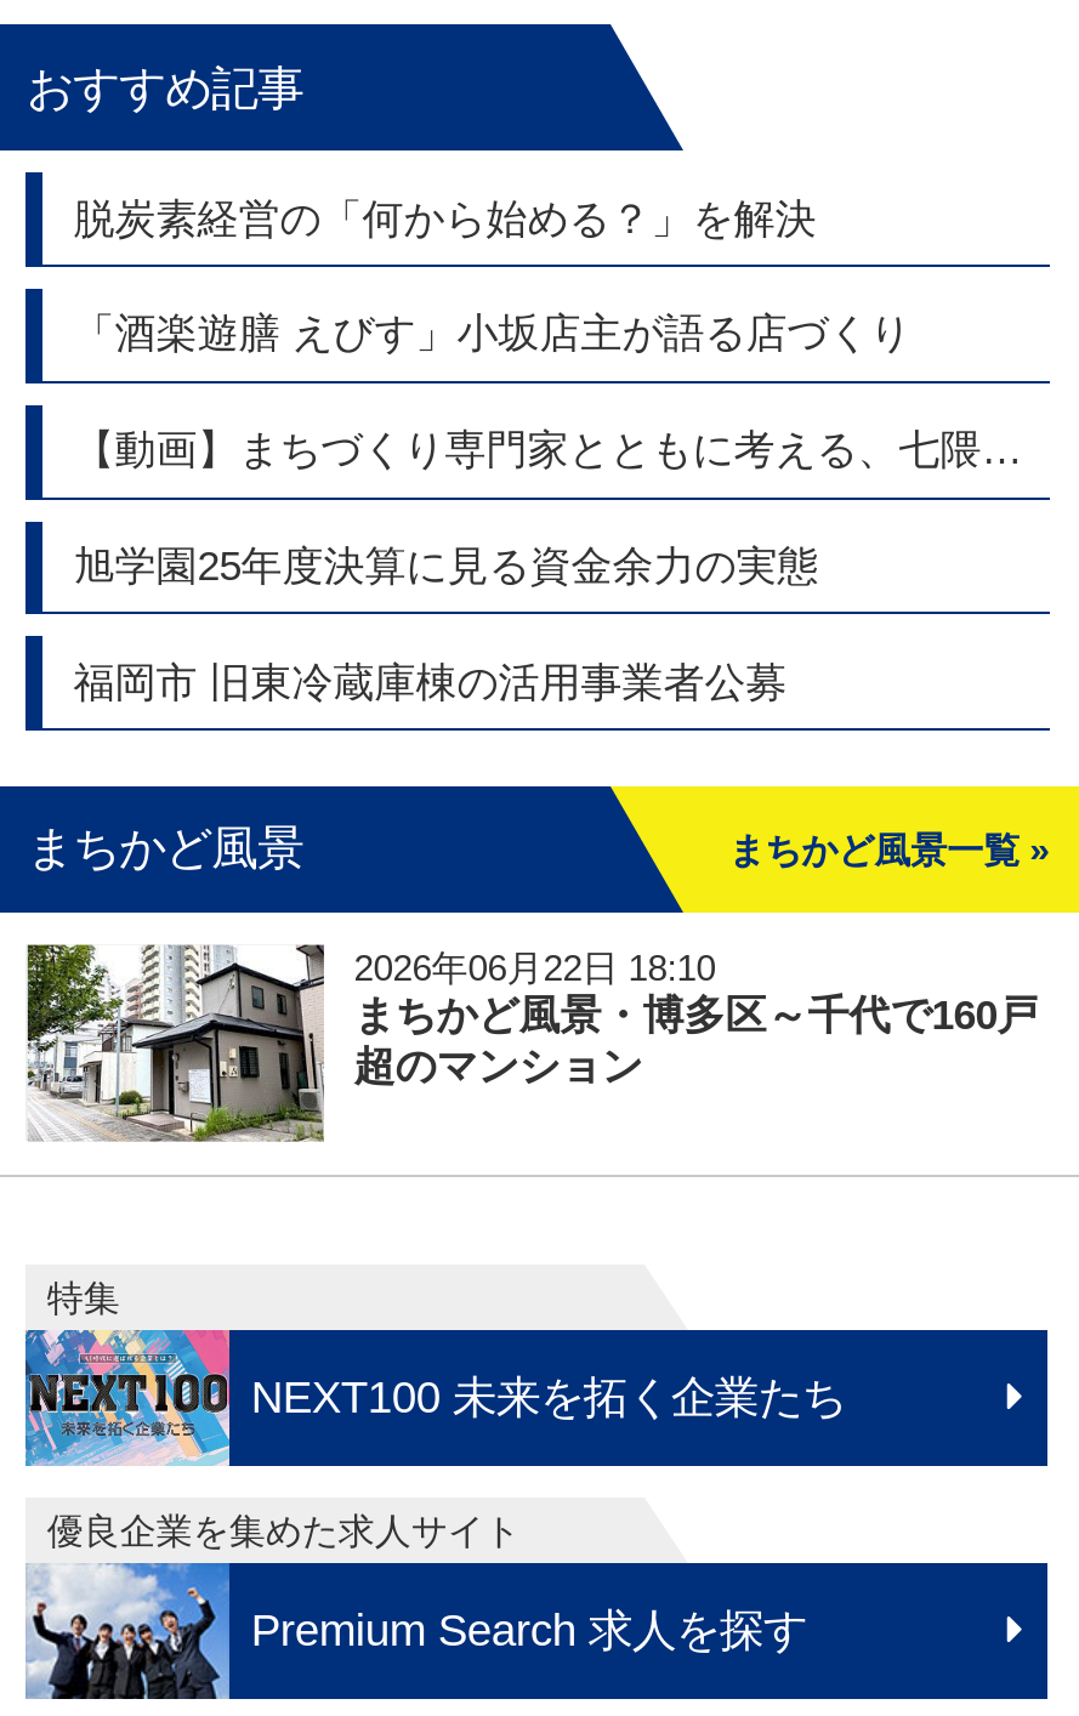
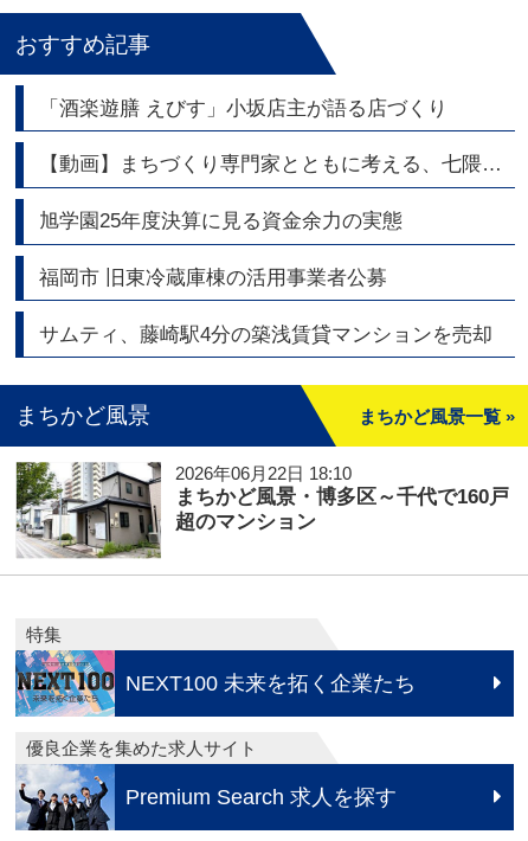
[74,196,816,242] 脱炭素経営の「何から始める？」を解決 -> none
moved [74,312,911,706] -> [39,97,447,289]: 「酒楽遊膳 えびす」小坂店主が語る店づくり | 旭学園25年度決算に見る資金余力の実態 | 福岡市 旧東冷蔵庫棟の活用事業者公募
none -> [39,323,492,346] サムティ、藤崎駅4分の築浅賃貸マンションを売却

